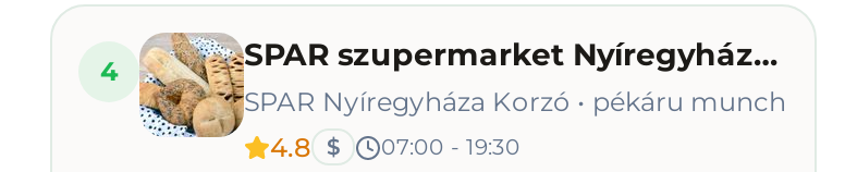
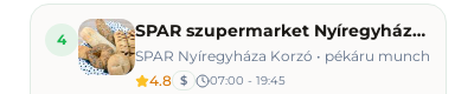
[270,130,521,162] 4.8 $ 07:00 - 19:30 -> [149,71,286,89] 4.8 $ 07:00 - 19:45

